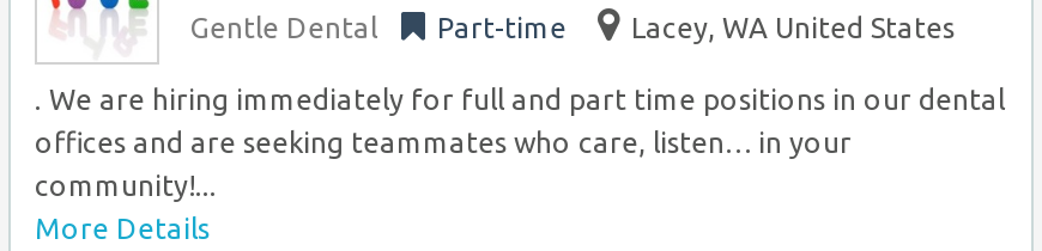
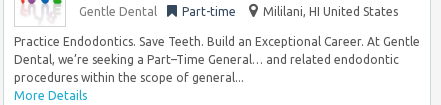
[631,12,955,43] Lacey, WA United States -> [263,5,398,18] Mililani, HI United States
[35,84,1005,201] . We are hiring immediately for full and part time positions in our dental | offices and are seeking teammates who care, listen… in your | community!... -> [14,35,420,84] Practice Endodontics. Save Teeth. Build an Exceptional Career. At Gentle | Dental, we’re seeking a Part–Time General… and related endodontic | procedures within the scope of general...

